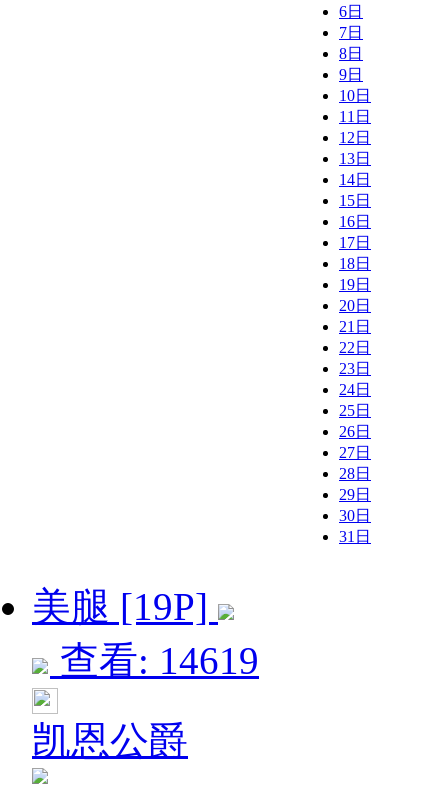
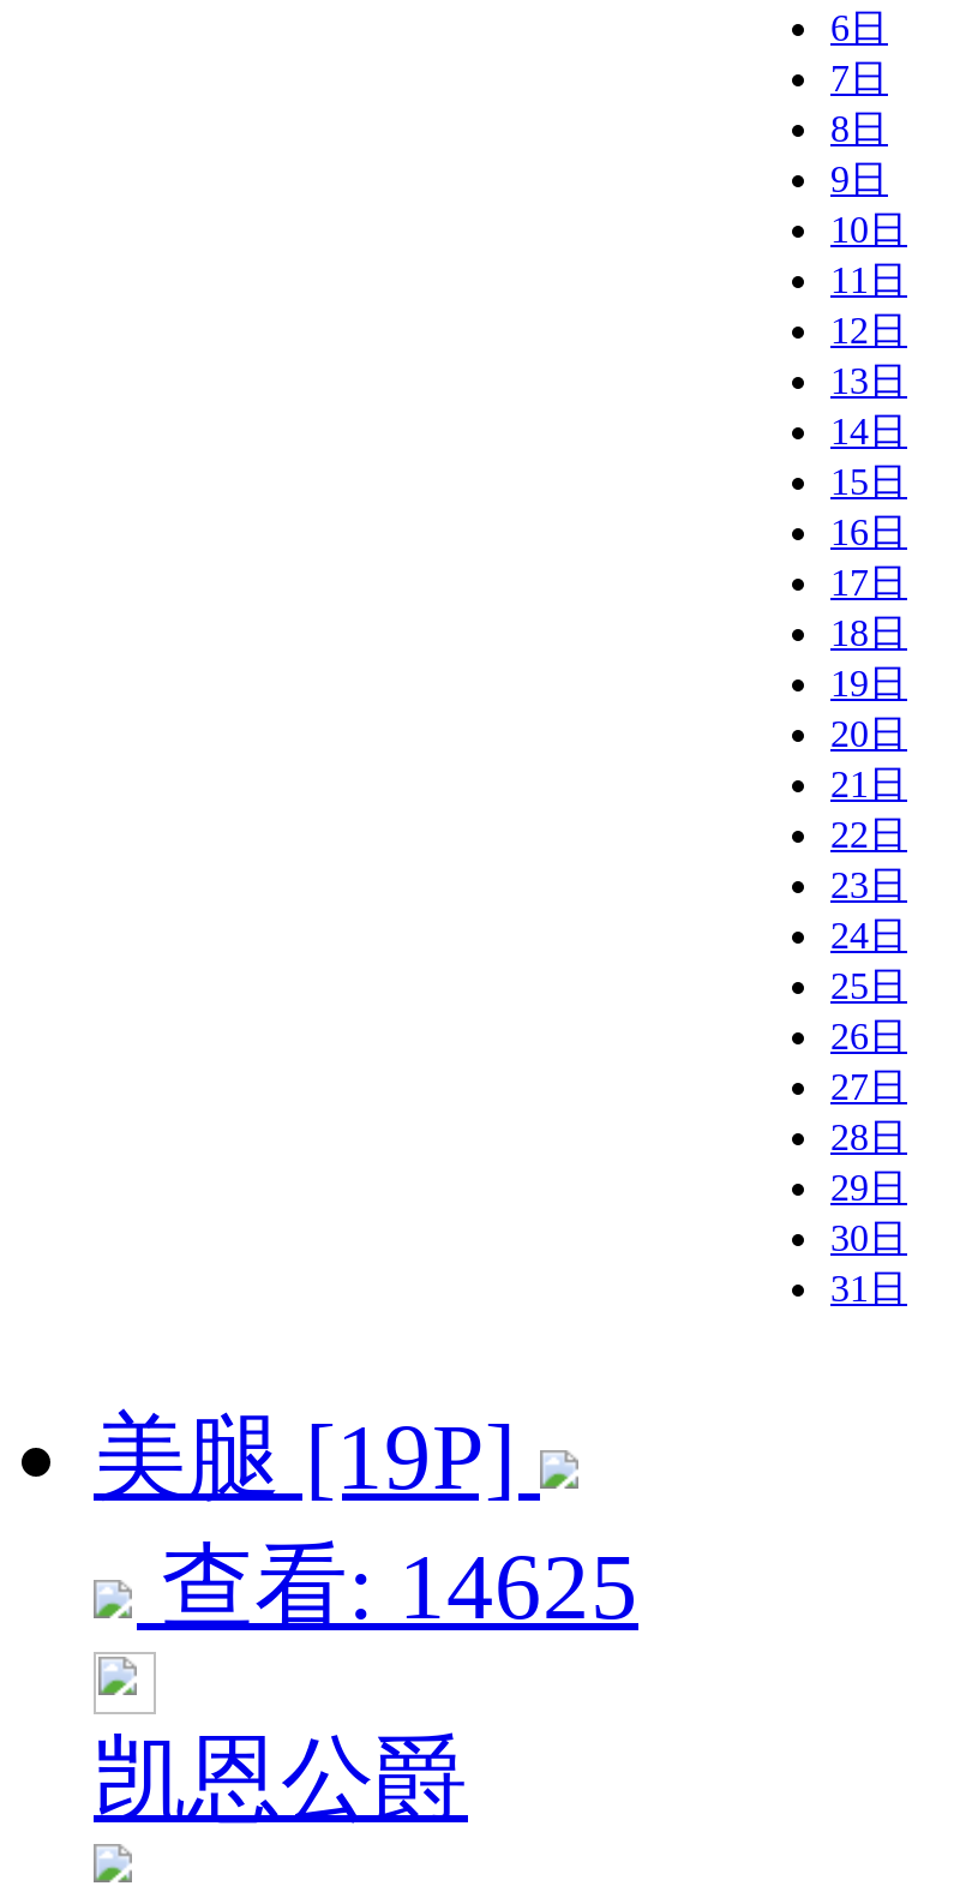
[60,639,259,682] 查看: 14619 -> [161,1534,638,1637] 查看: 14625

